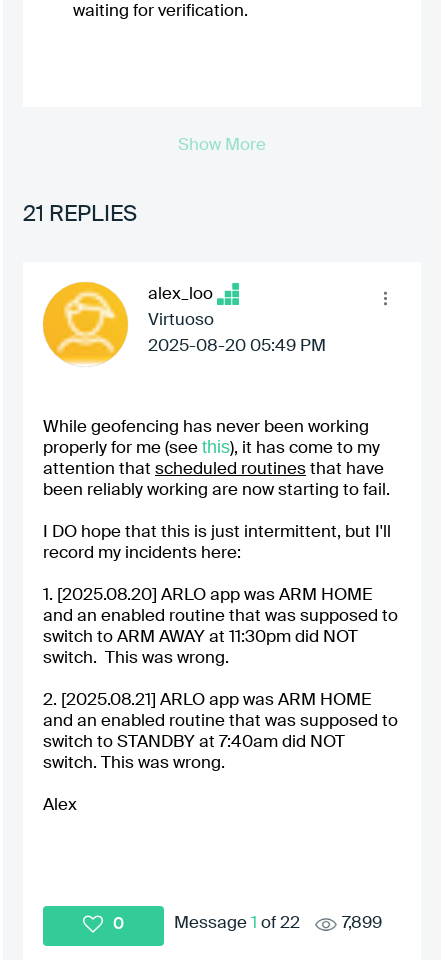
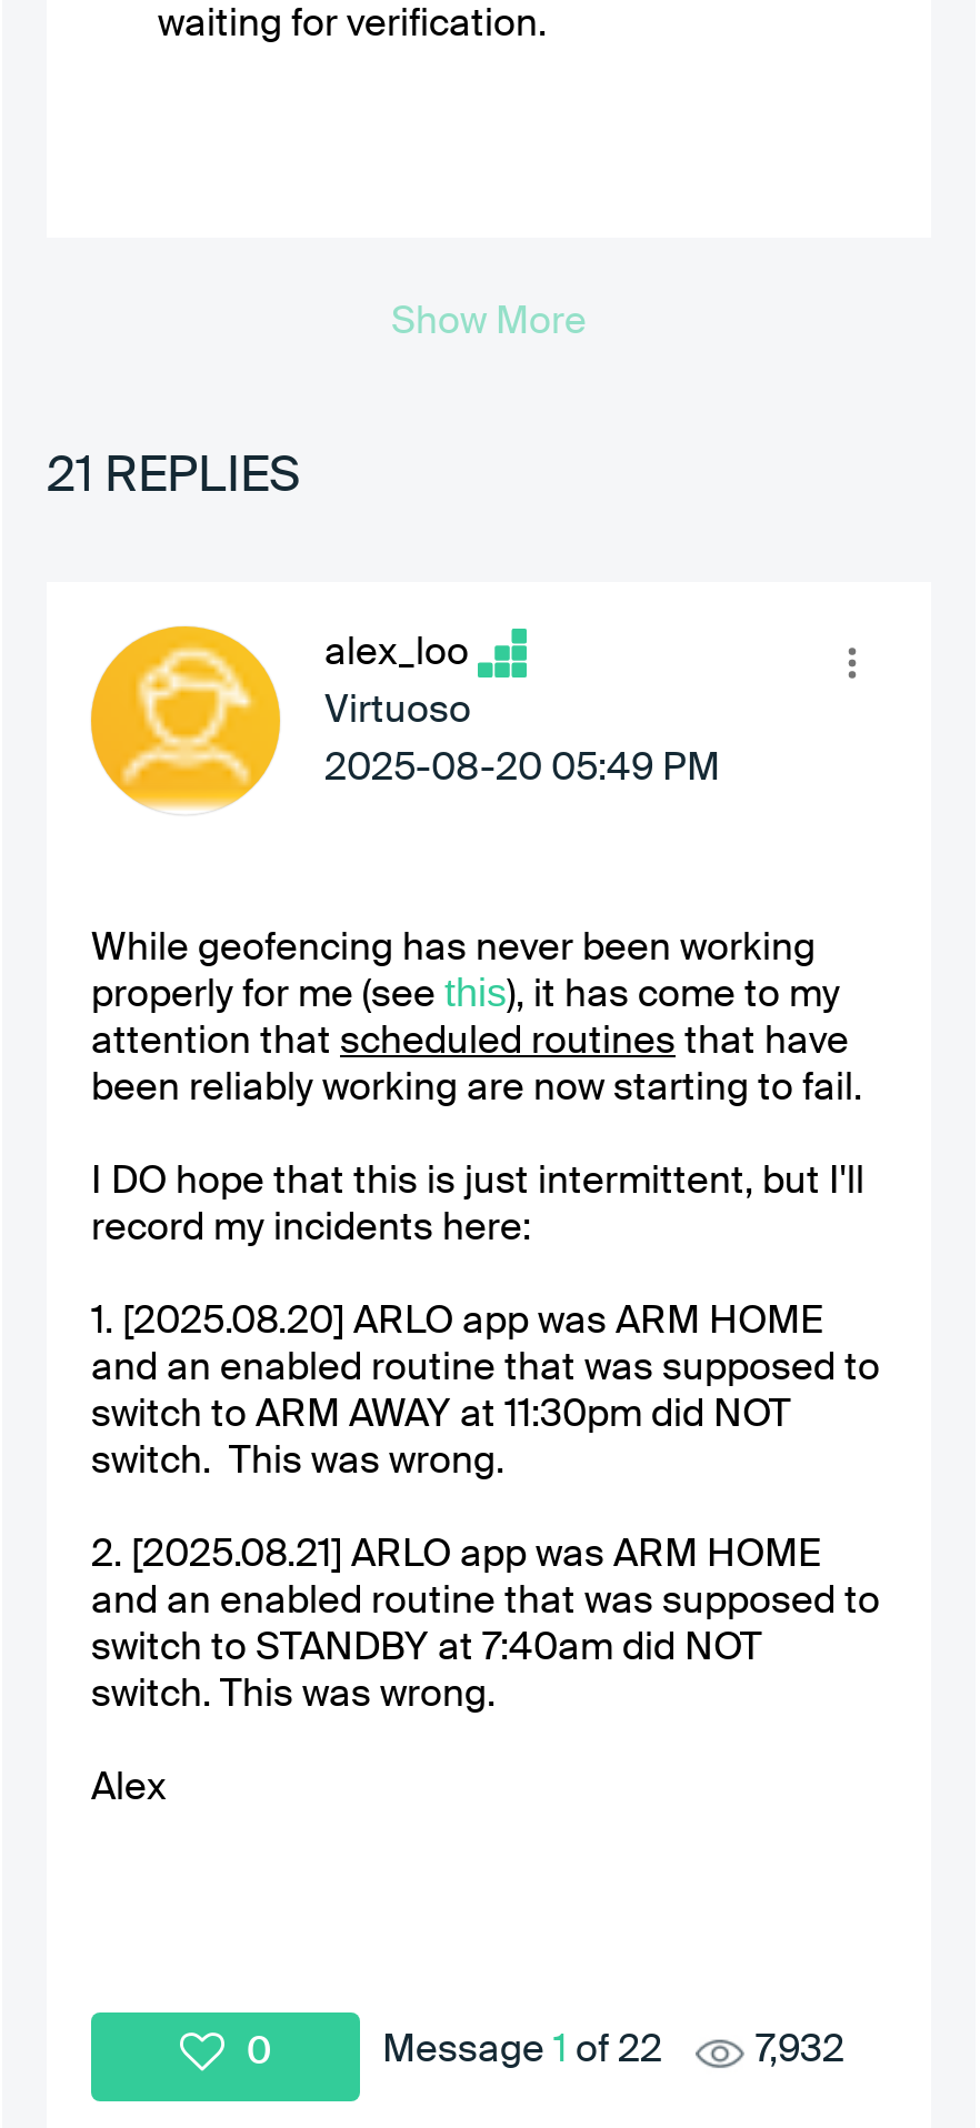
[342,915,382,932] 7,899 -> [756,2032,844,2069] 7,932

